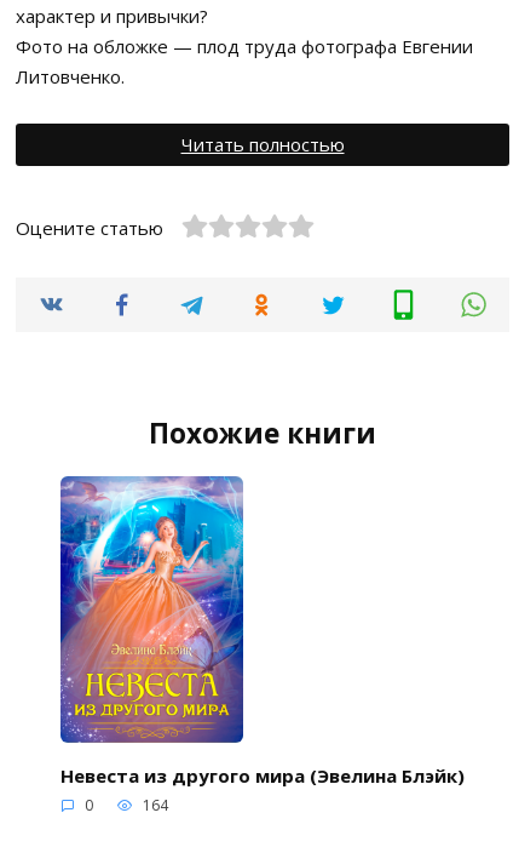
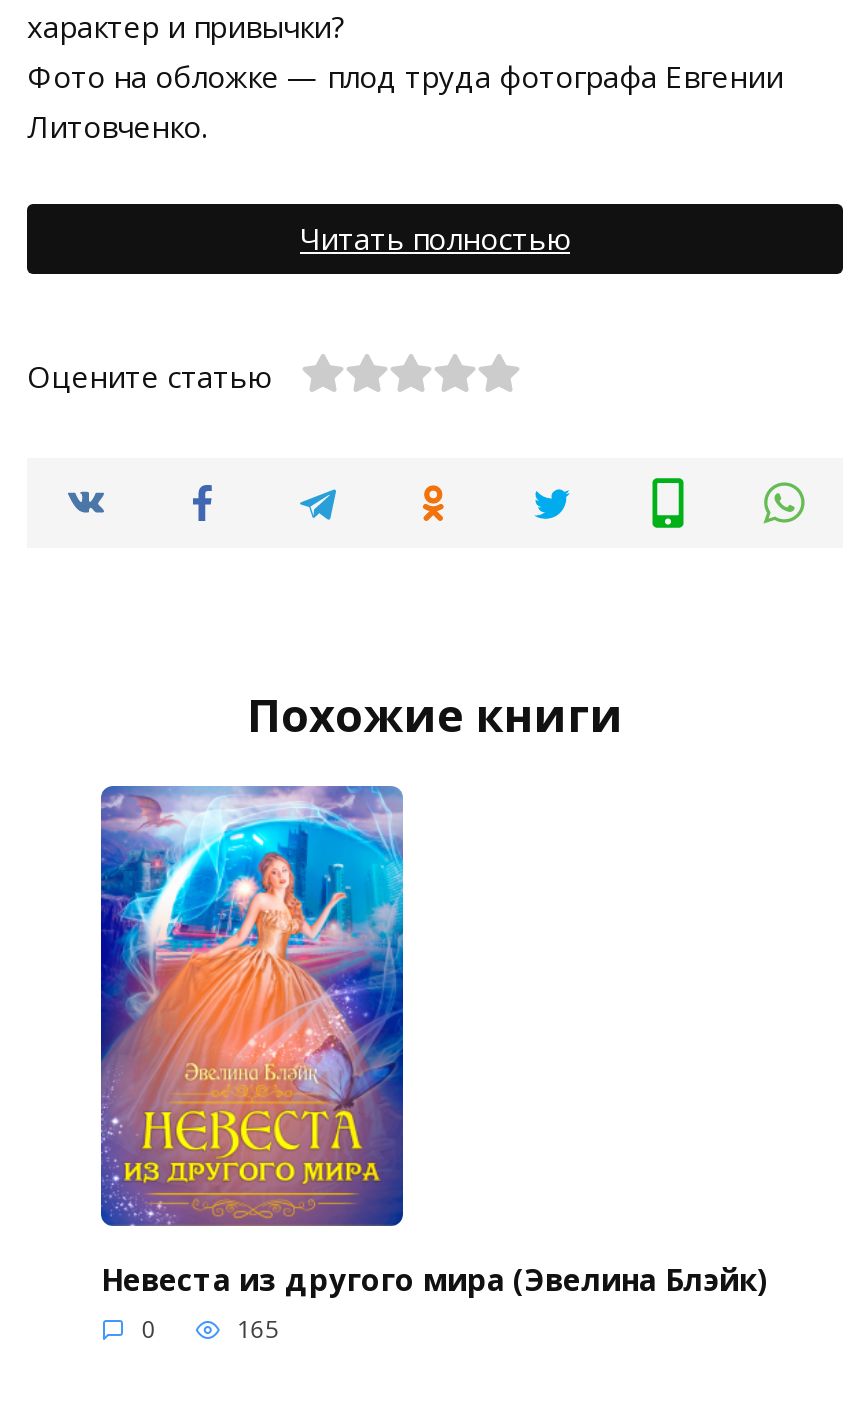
[143,795,168,816] 164 -> [237,1313,279,1347] 165

